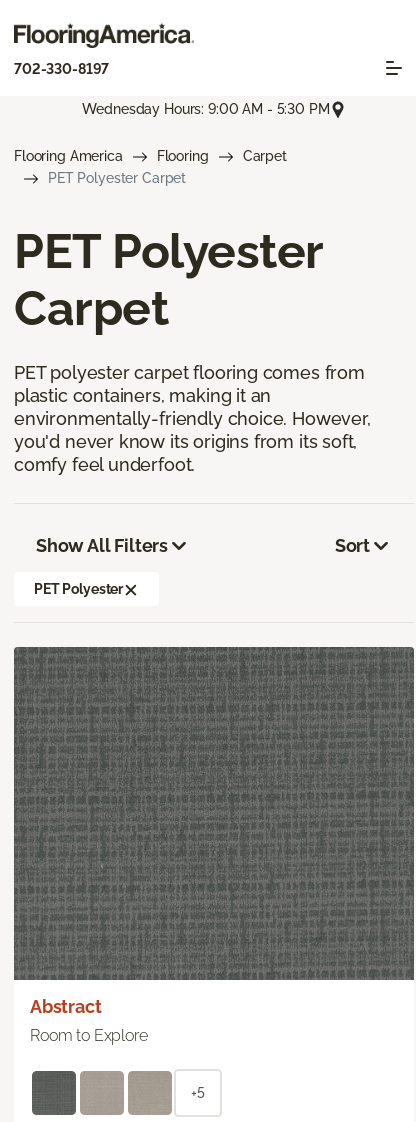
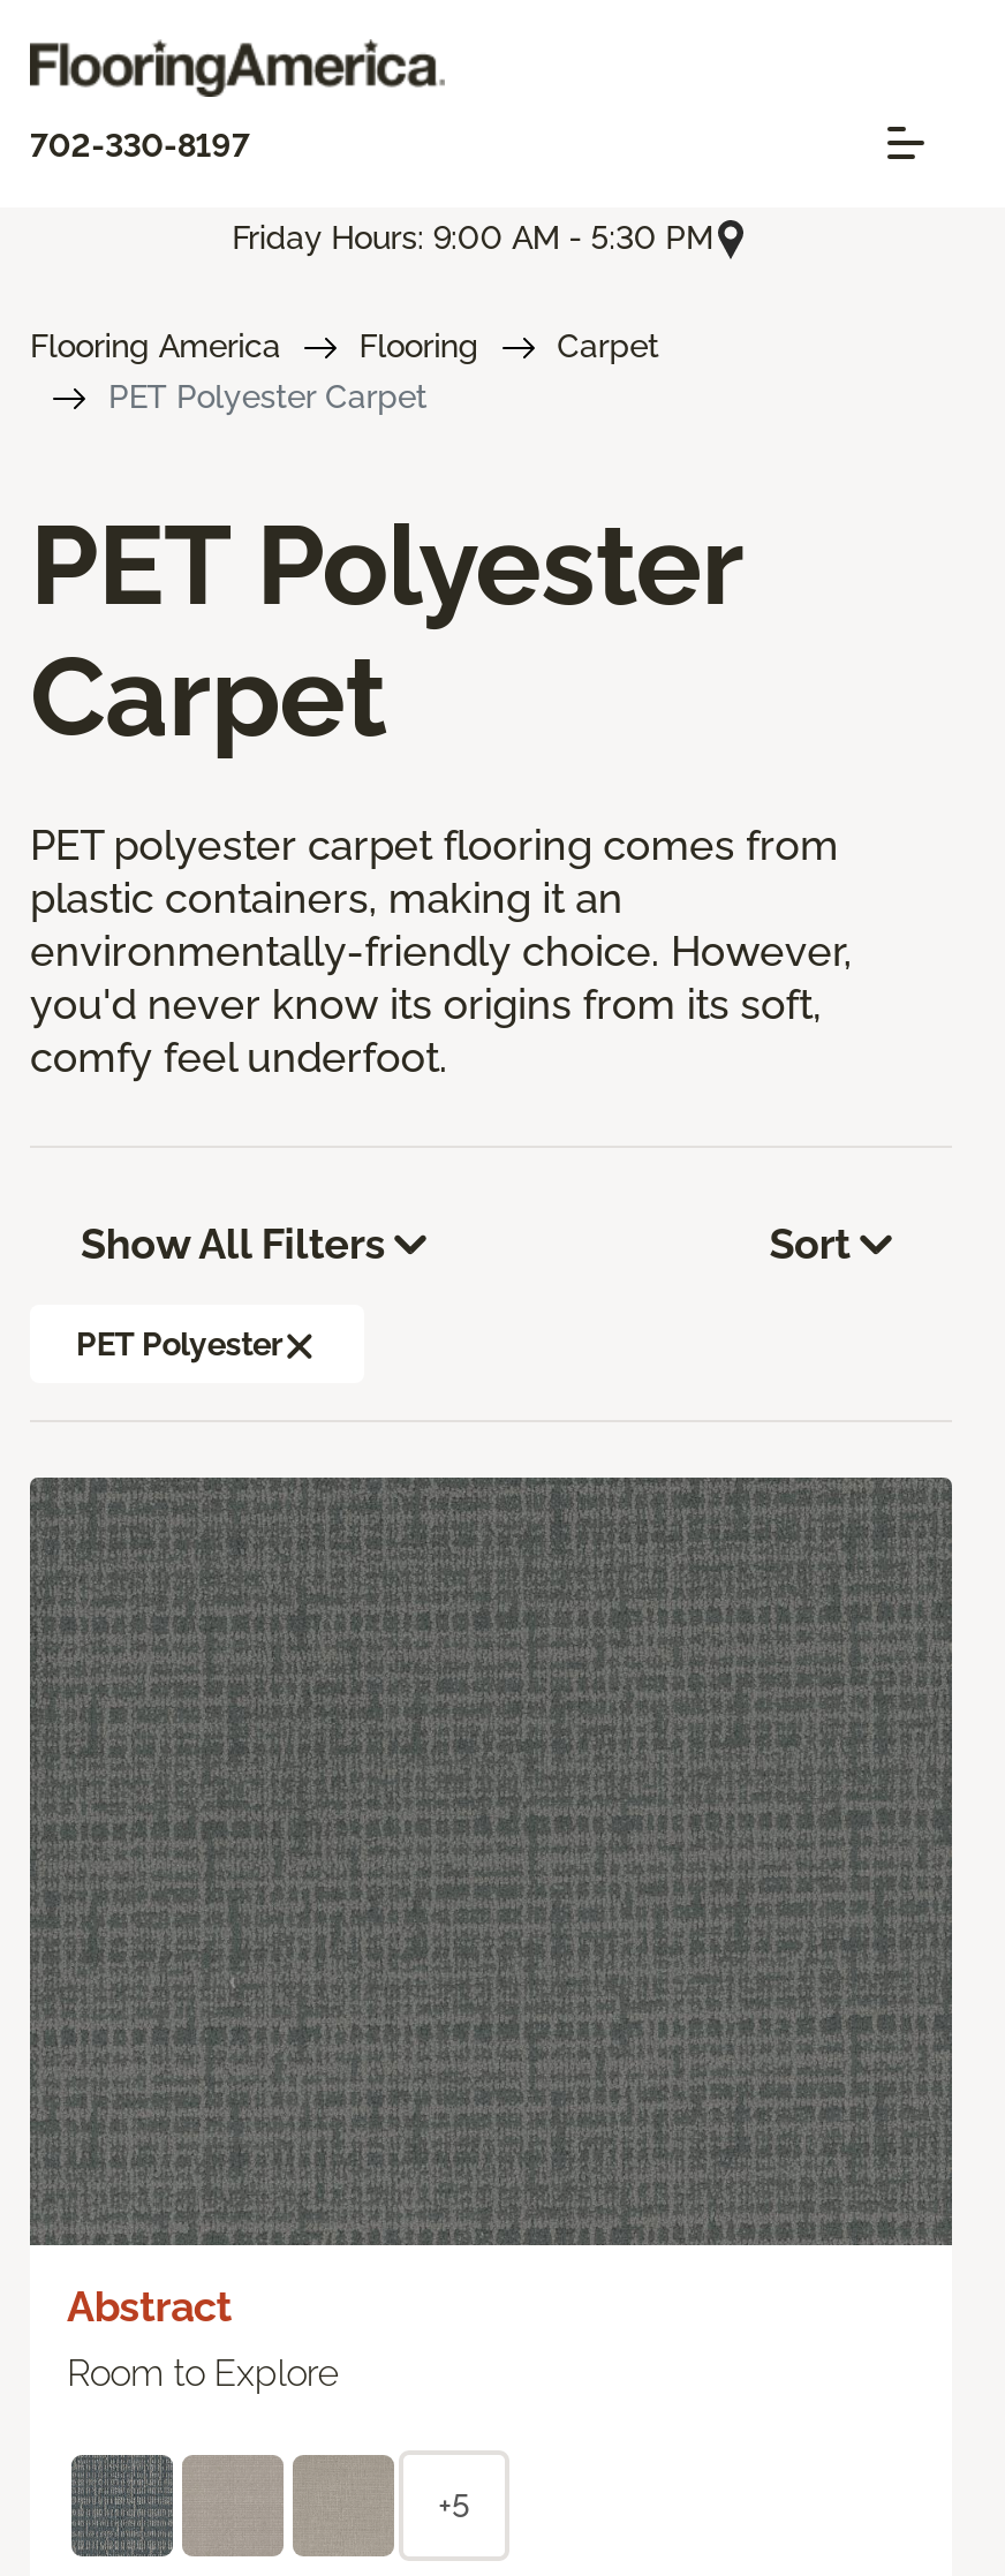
[82,101,330,117] Wednesday Hours: 9:00 AM - 5:30 PM -> [232,219,713,256] Friday Hours: 9:00 AM - 5:30 PM

